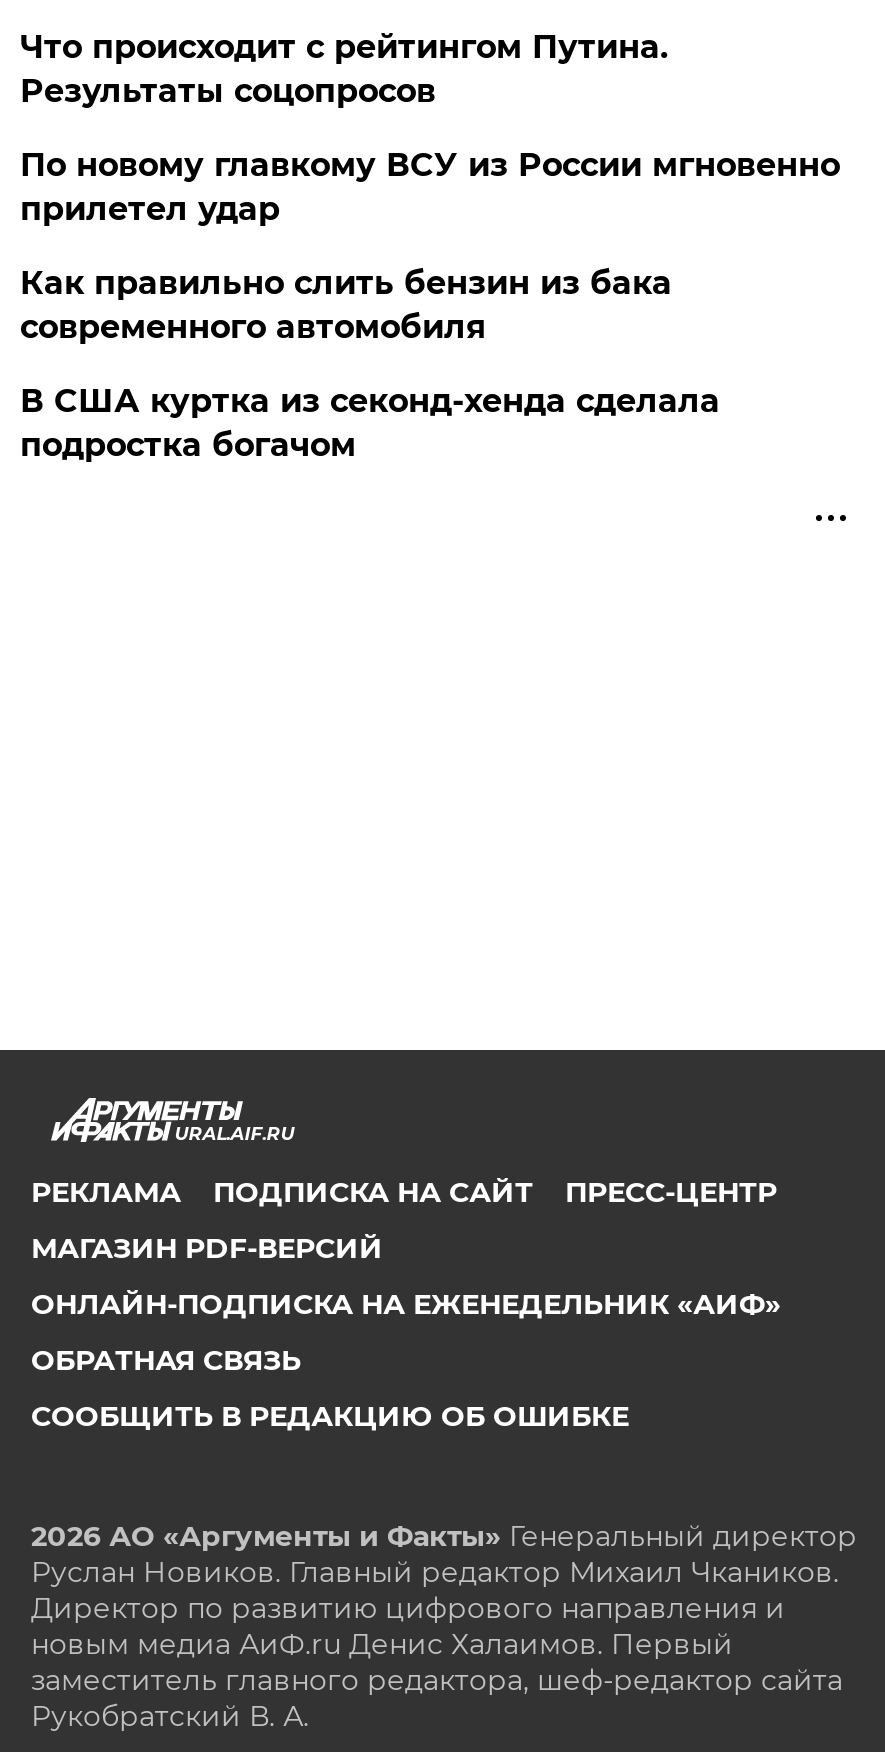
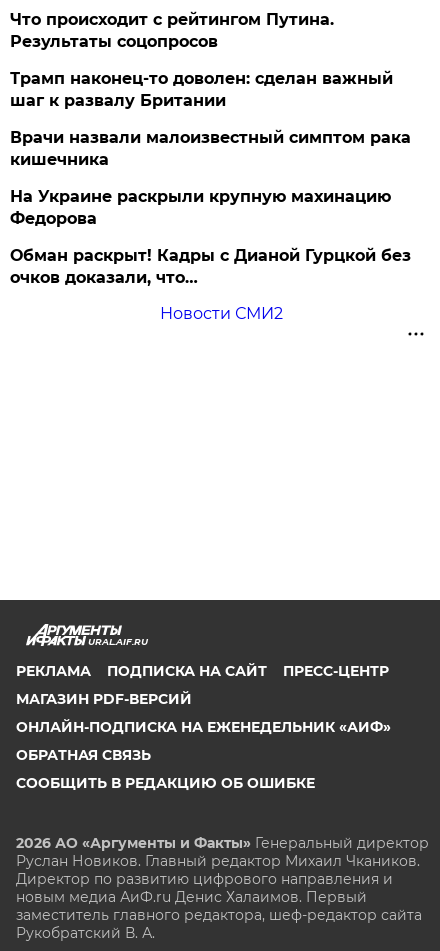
[20,146,840,464] По новому главкому ВСУ из России мгновенно | прилетел удар | Как правильно слить бензин из бака | современного автомобиля | В США куртка из секонд-хенда сделала | подростка богачом -> [10,69,411,323] Трамп наконец-то доволен: сделан важный | шаг к развалу Британии | Врачи назвали малоизвестный симптом рака | кишечника | На Украине раскрыли крупную махинацию | Федорова | Обман раскрыт! Кадры с Дианой Гурцкой без | очков доказали, что… | Новости СМИ2

